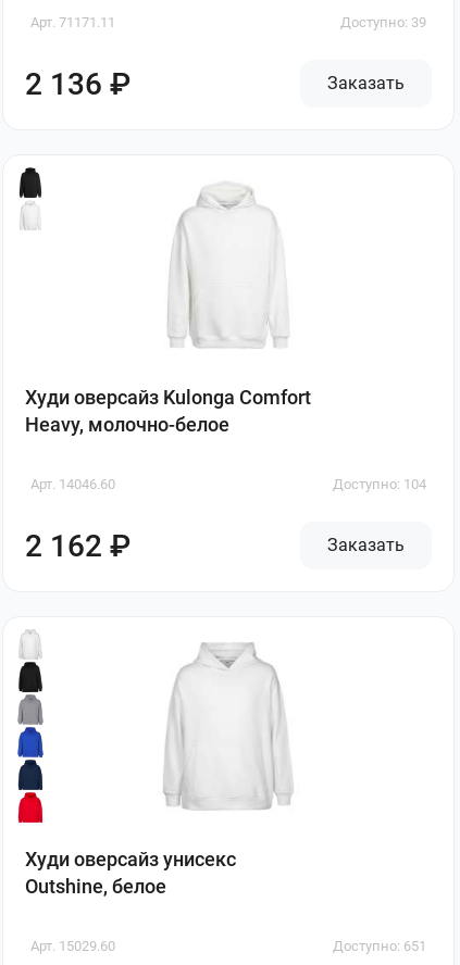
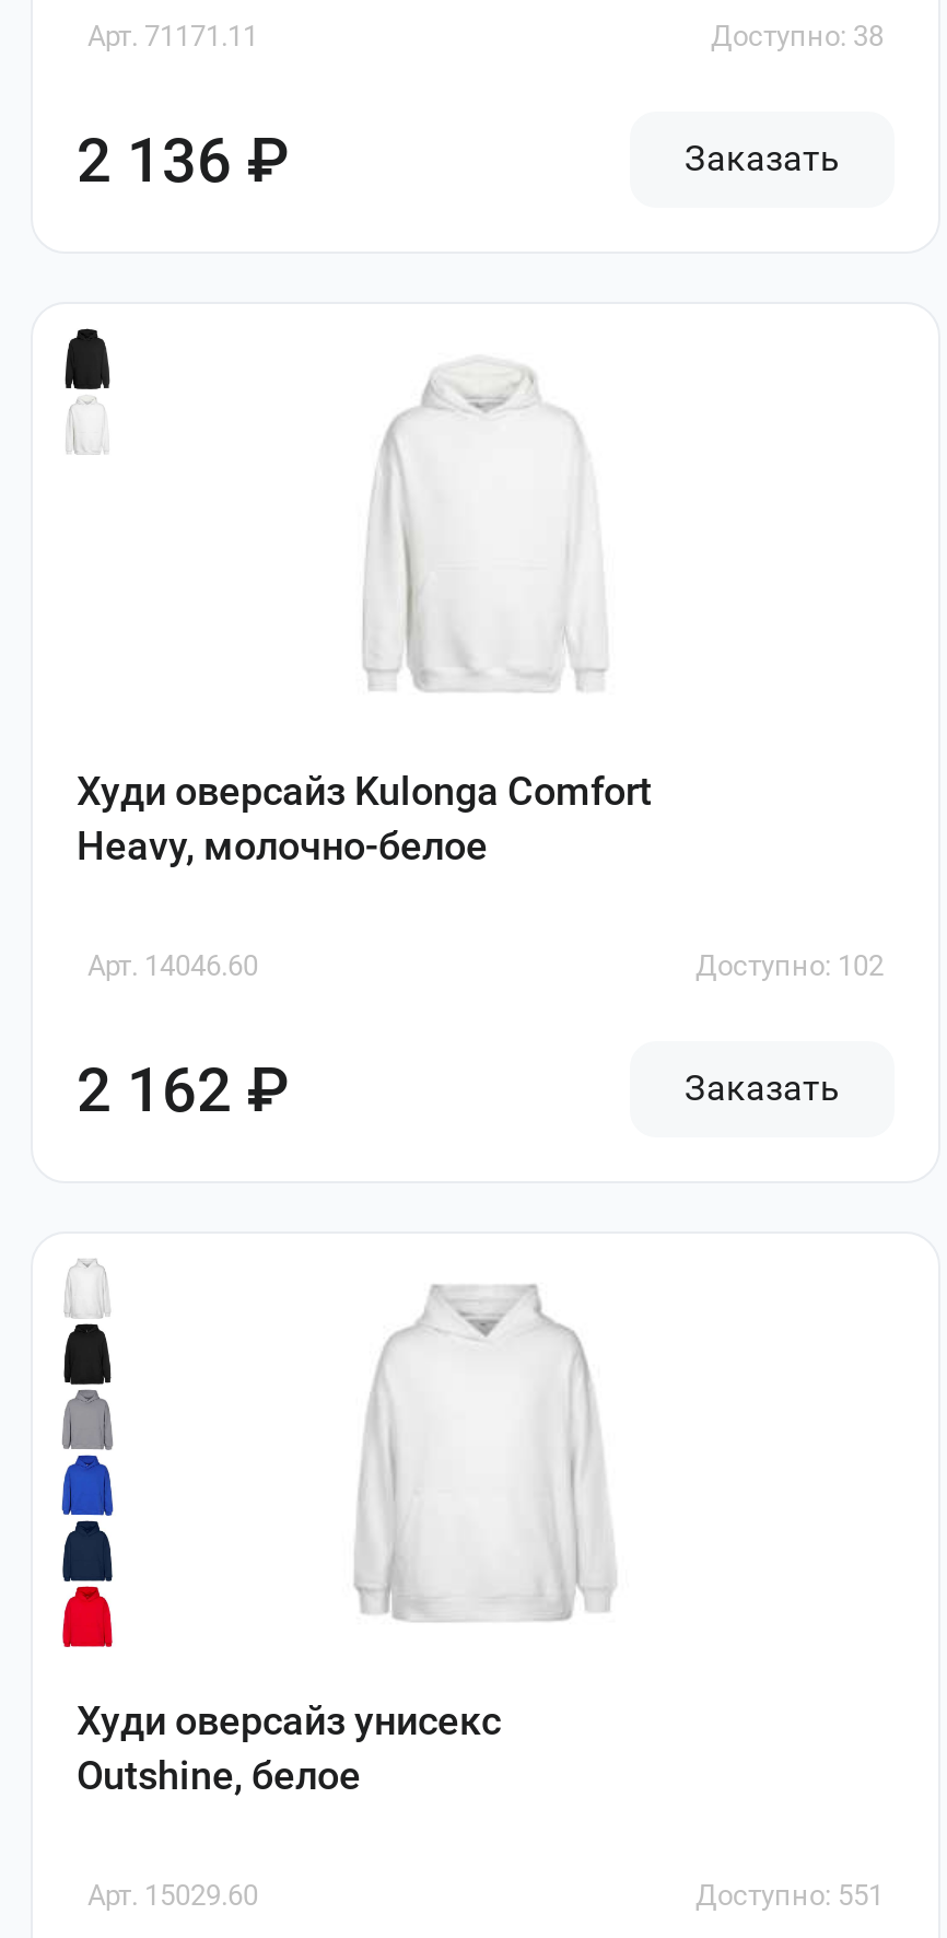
[340,14,426,30] Доступно: 39 -> [711,20,884,52] Доступно: 38
[333,476,426,492] Доступно: 104 -> [695,949,884,982] Доступно: 102
[333,938,426,954] Доступно: 651 -> [695,1879,884,1912] Доступно: 551

